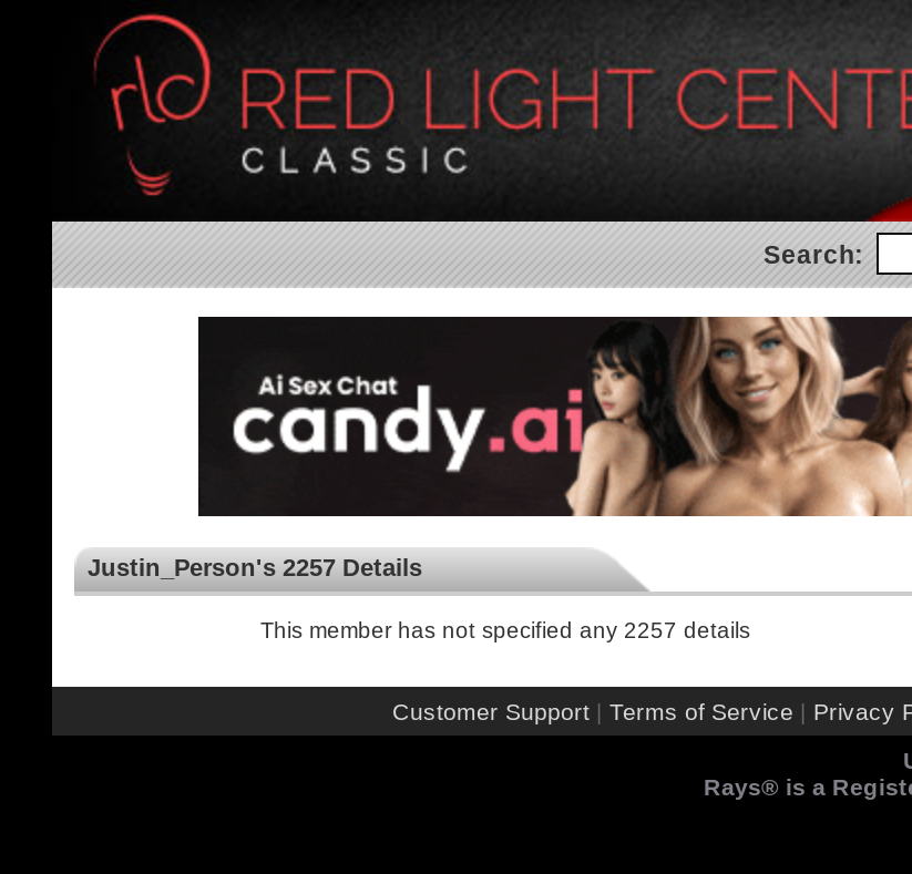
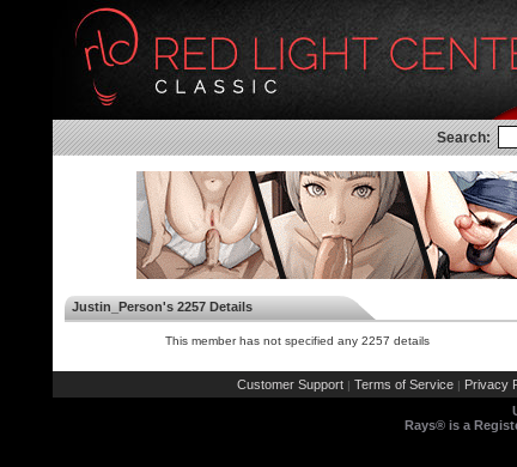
[196,315,905,518] [image] -> [132,170,513,280] [image]

